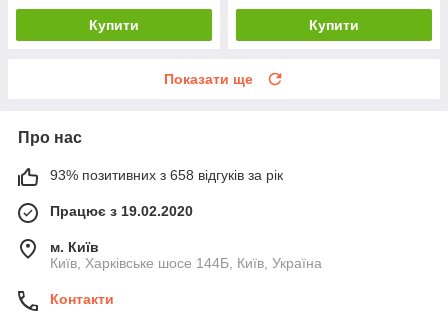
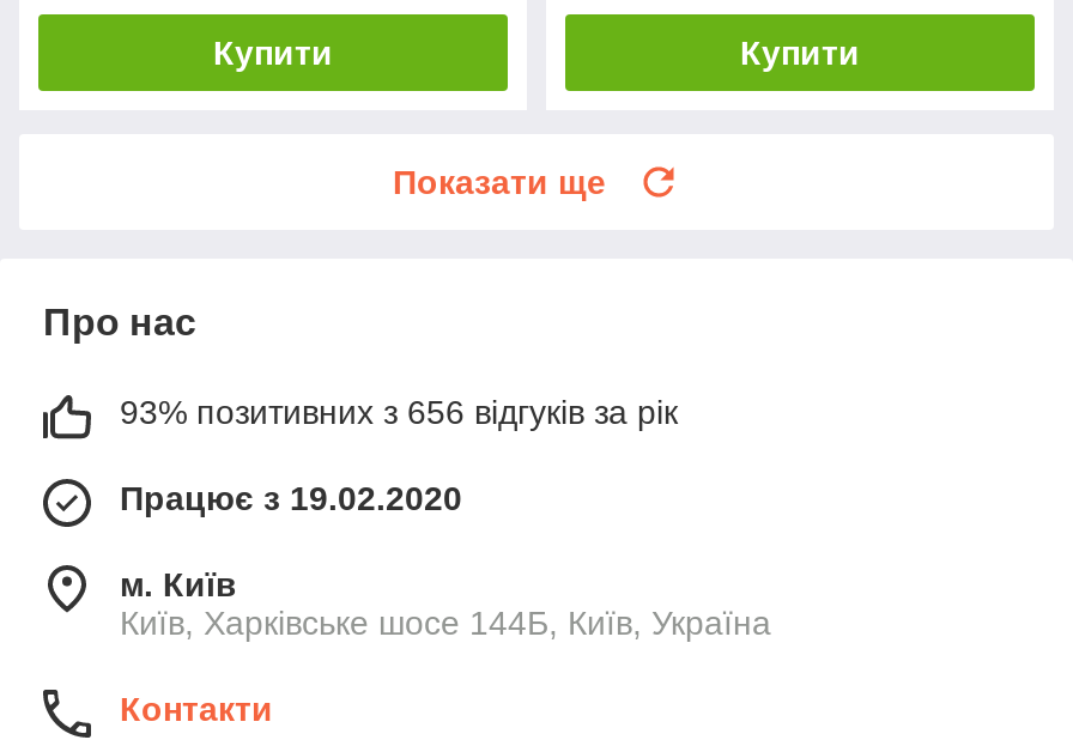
[50,167,283,183] 93% позитивних з 658 відгуків за рік -> [120,392,678,431] 93% позитивних з 656 відгуків за рік

